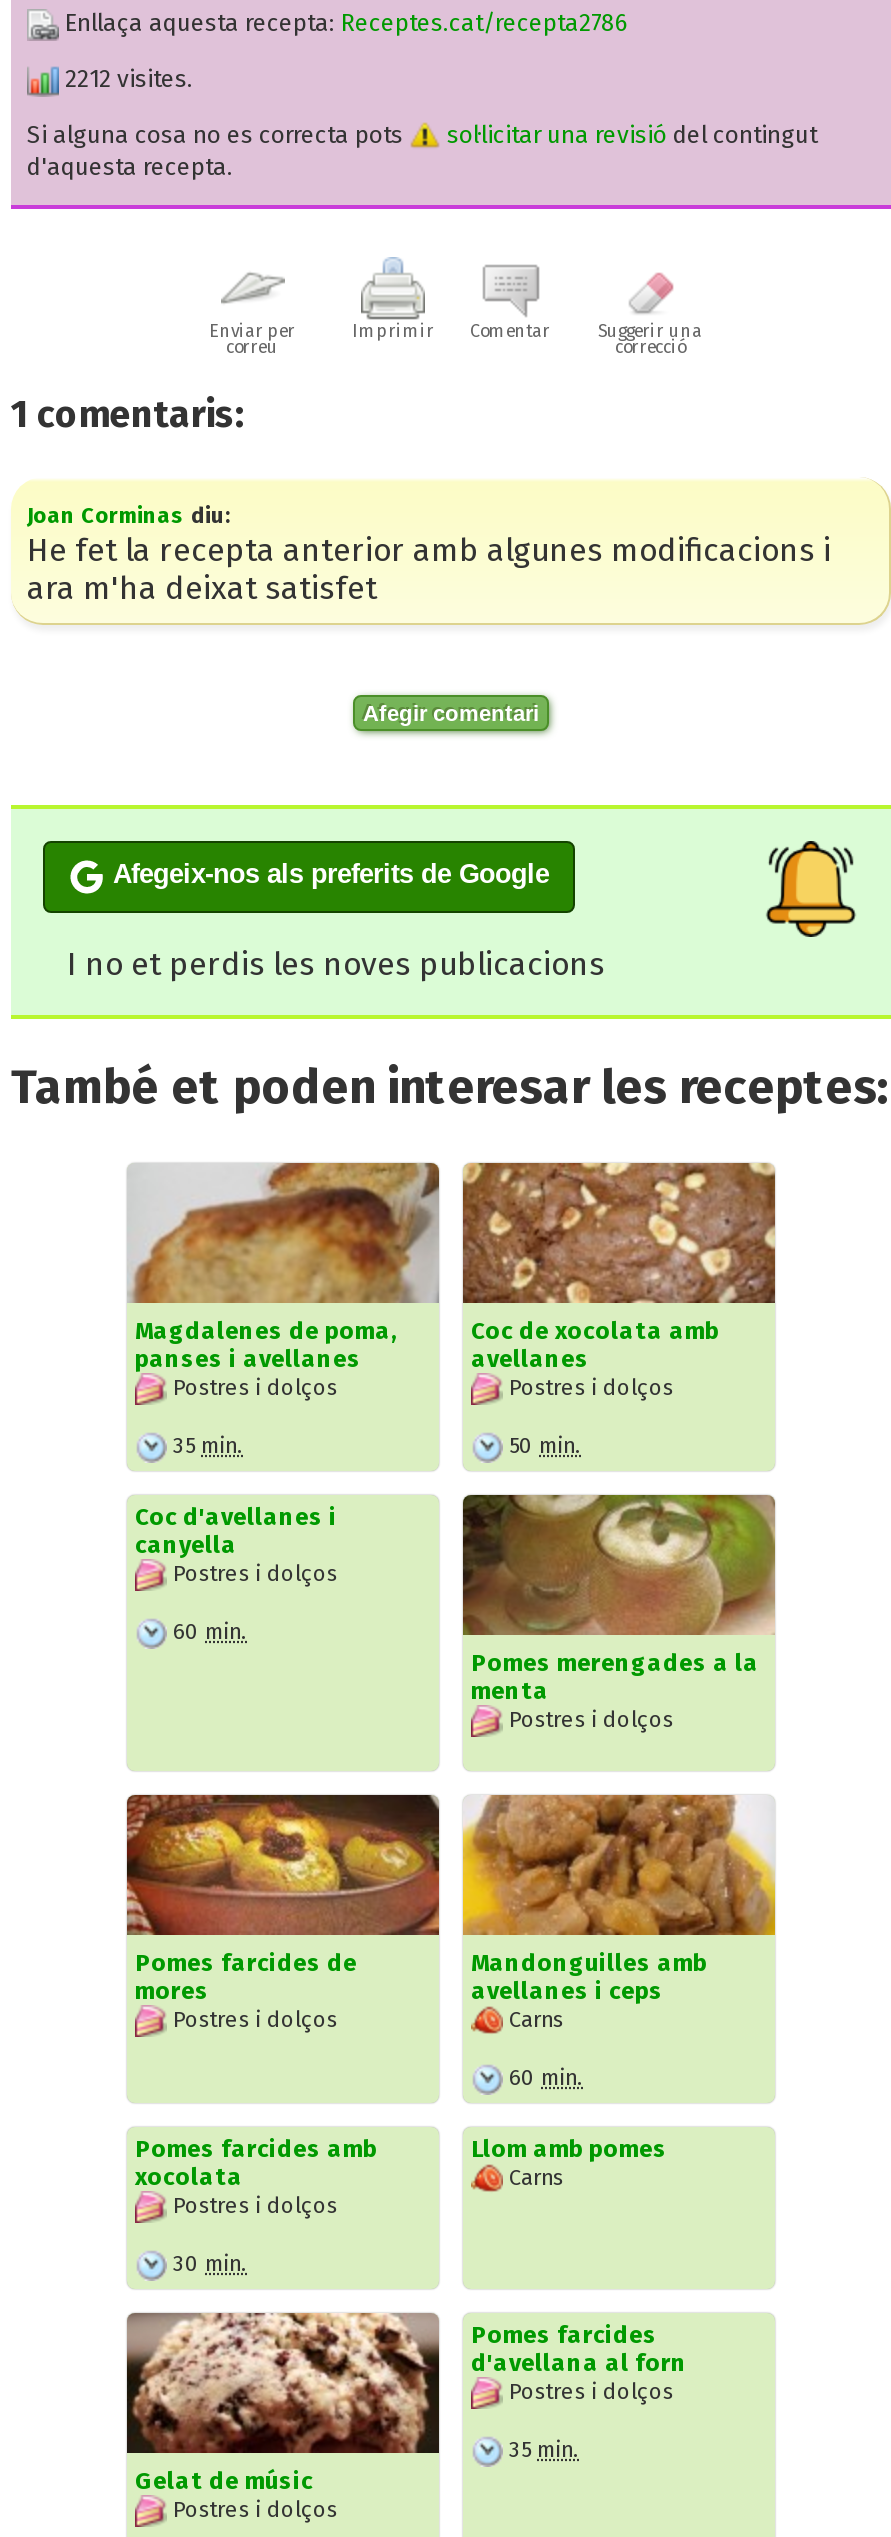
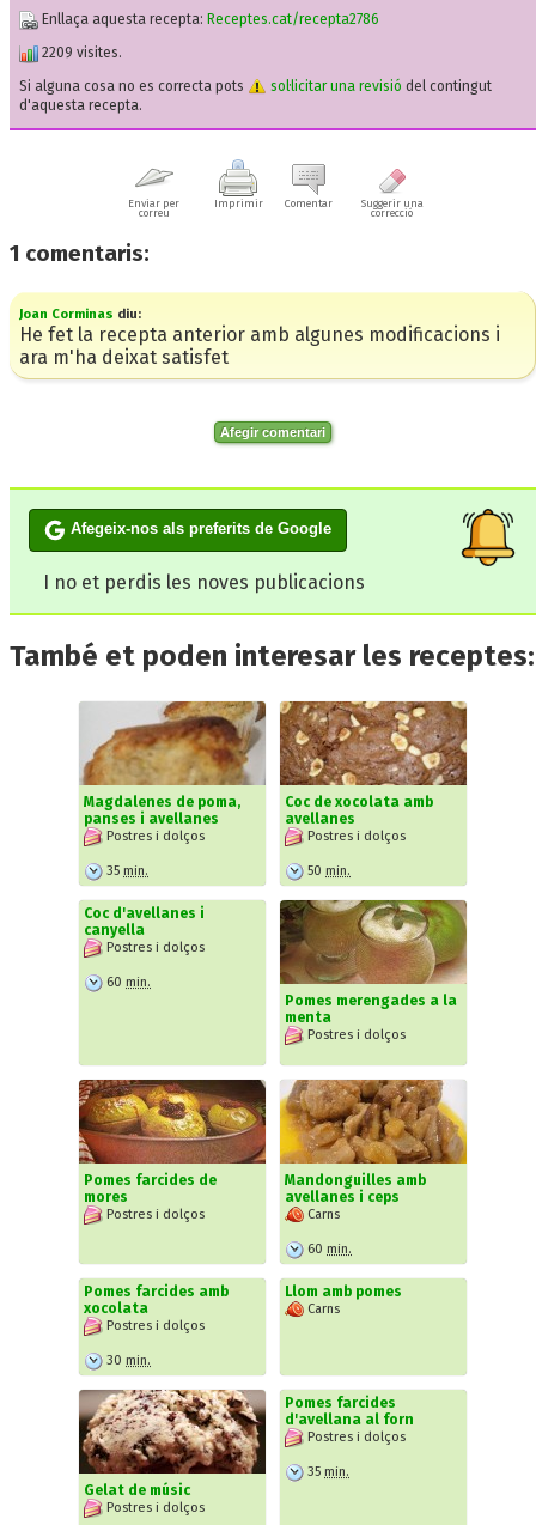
[59,66,193,94] 2212 visites. -> [38,45,122,62] 2209 visites.

